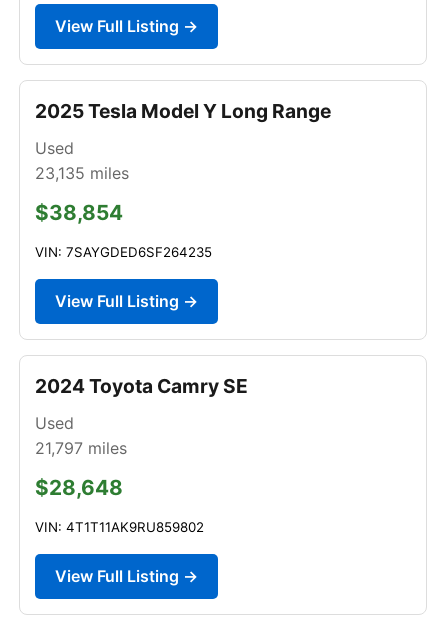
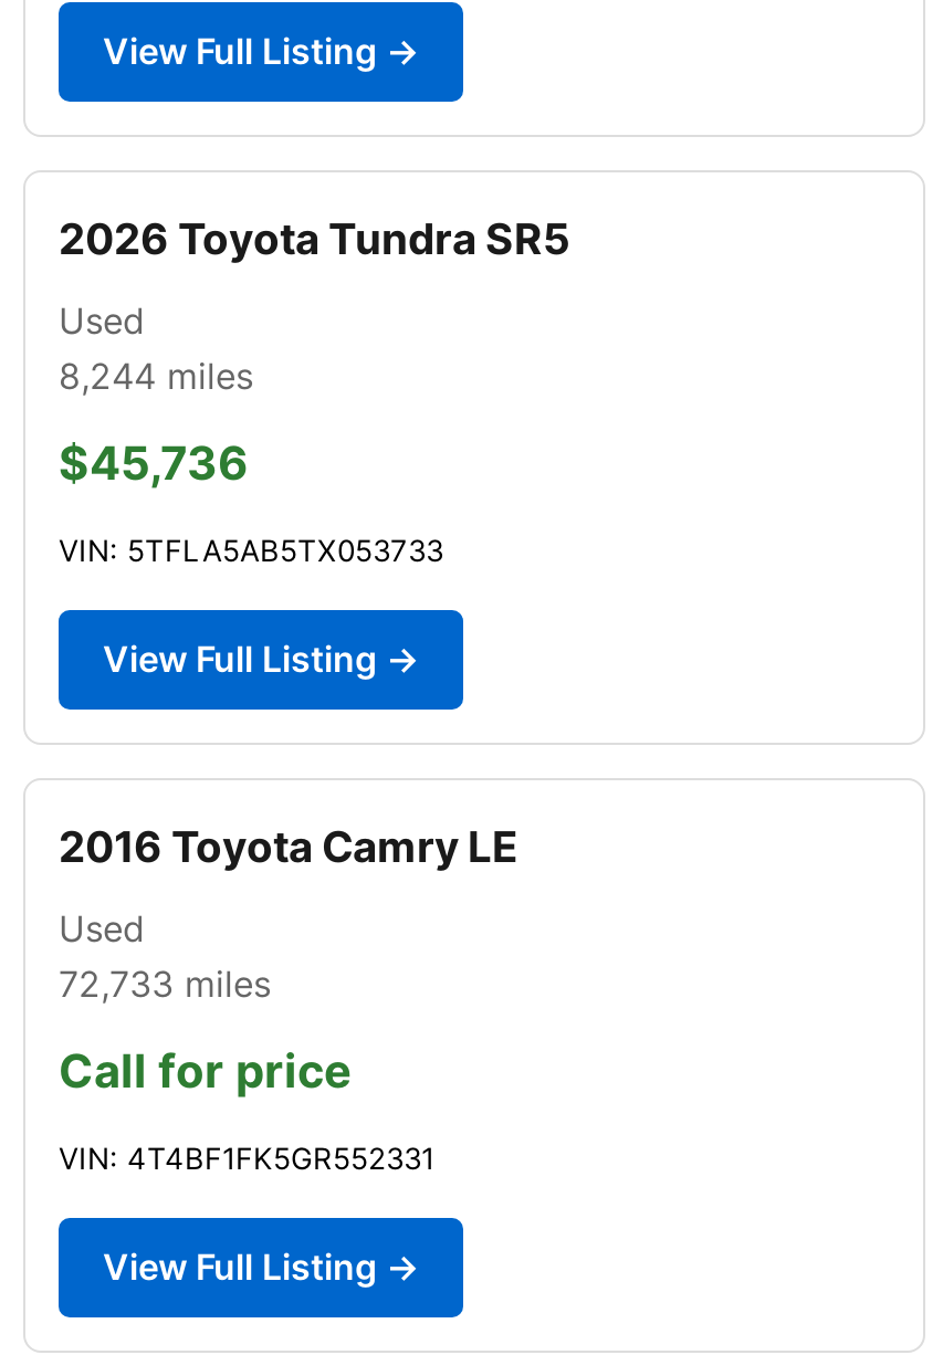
[35,99,331,123] 2025 Tesla Model Y Long Range -> [59,212,569,265] 2026 Toyota Tundra SR5
[35,163,129,183] 23,135 miles -> [59,353,253,398] 8,244 miles
[35,200,123,225] $38,854 -> [59,435,249,490] $45,736
[35,244,212,260] VIN: 7SAYGDED6SF264235 -> [59,532,443,568] VIN: 5TFLA5AB5TX053733
[35,374,248,398] 2024 Toyota Camry SE -> [59,820,518,873] 2016 Toyota Camry LE
[35,438,127,458] 21,797 miles -> [59,961,271,1006] 72,733 miles
[35,475,123,500] $28,648 -> [59,1043,350,1098] Call for price
[35,519,204,535] VIN: 4T1T11AK9RU859802 -> [59,1140,434,1176] VIN: 4T4BF1FK5GR552331

